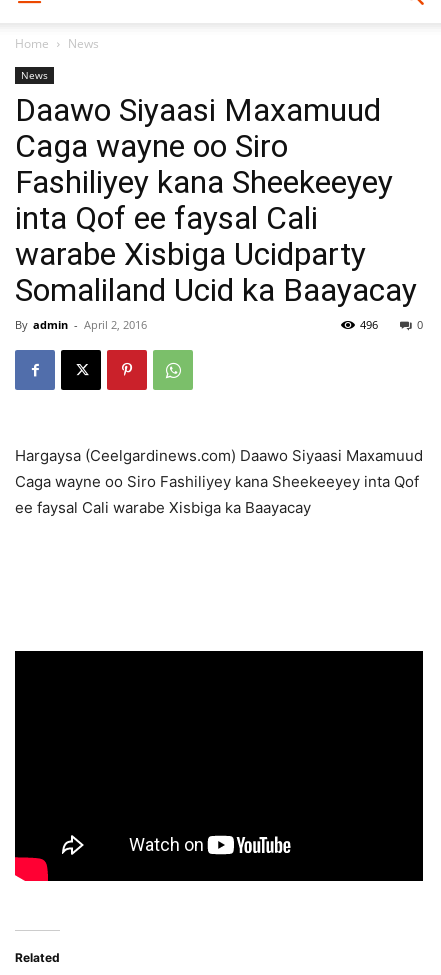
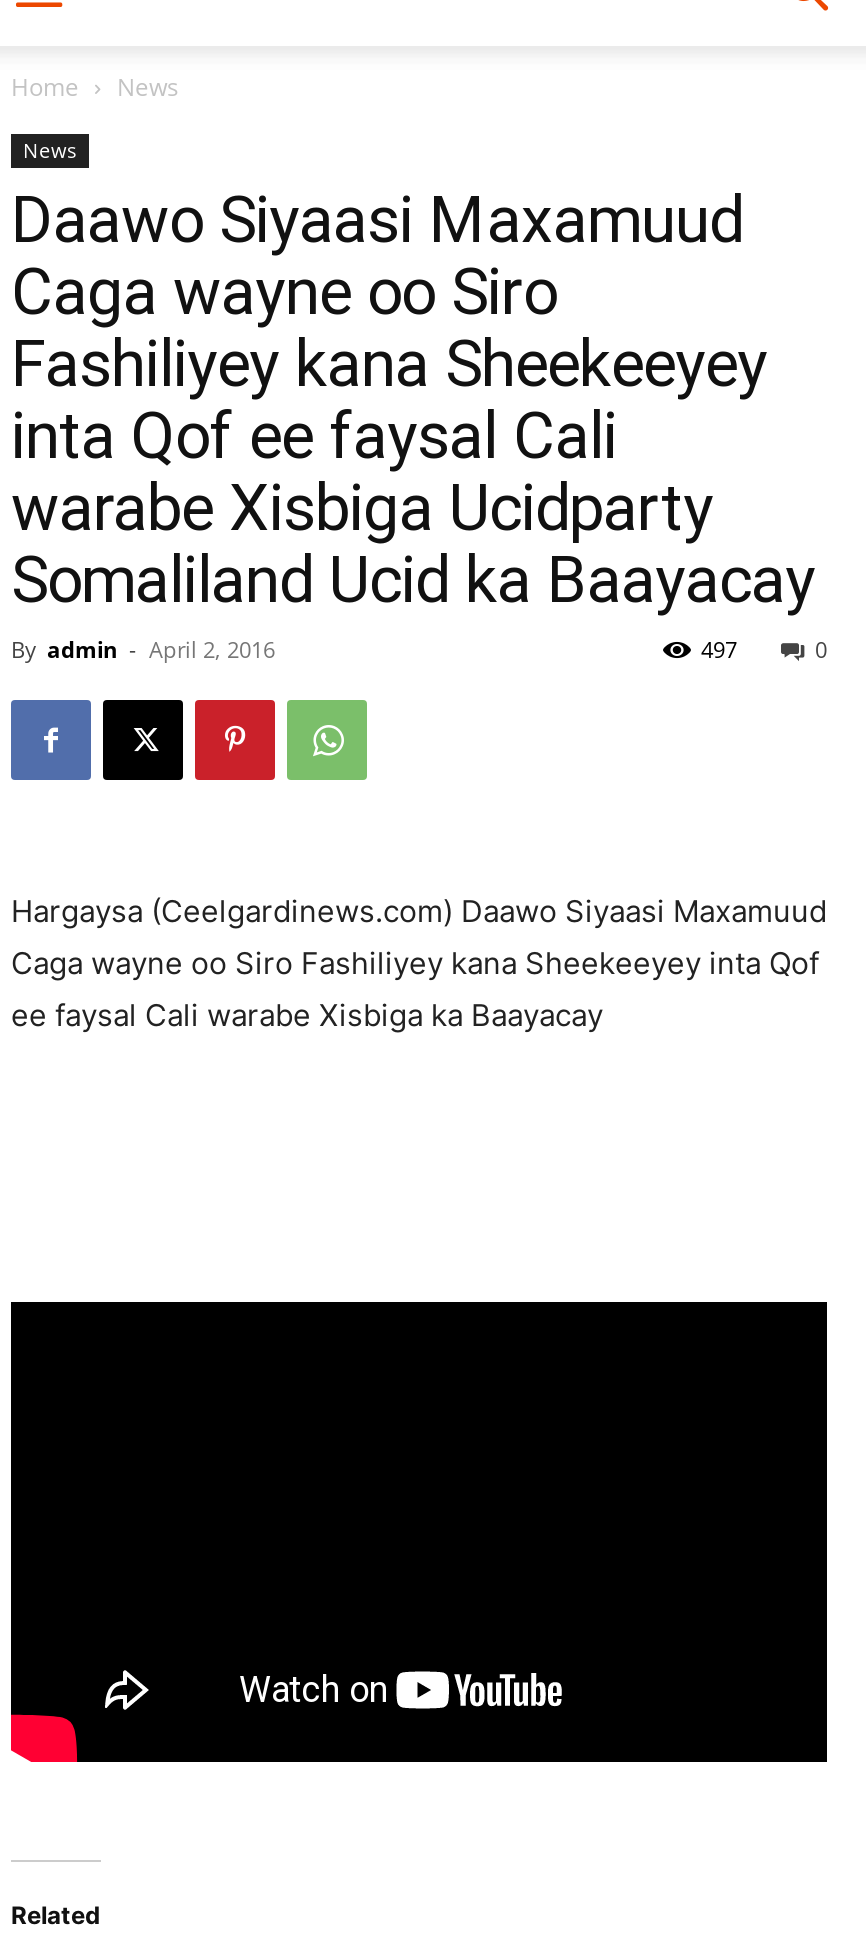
[360,317,378,332] 496 -> [701,634,737,664] 497

